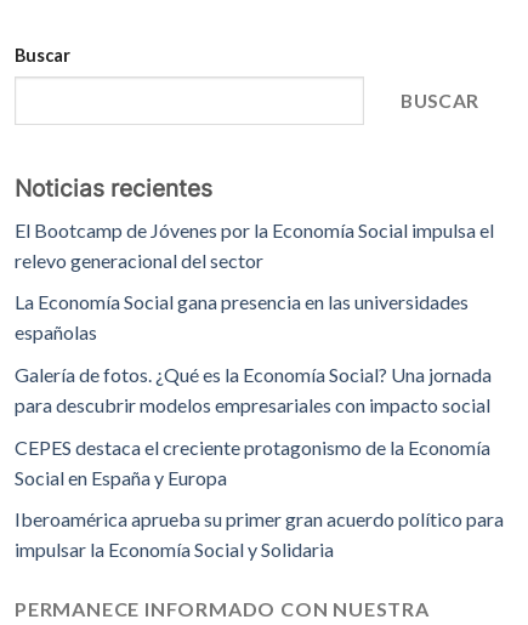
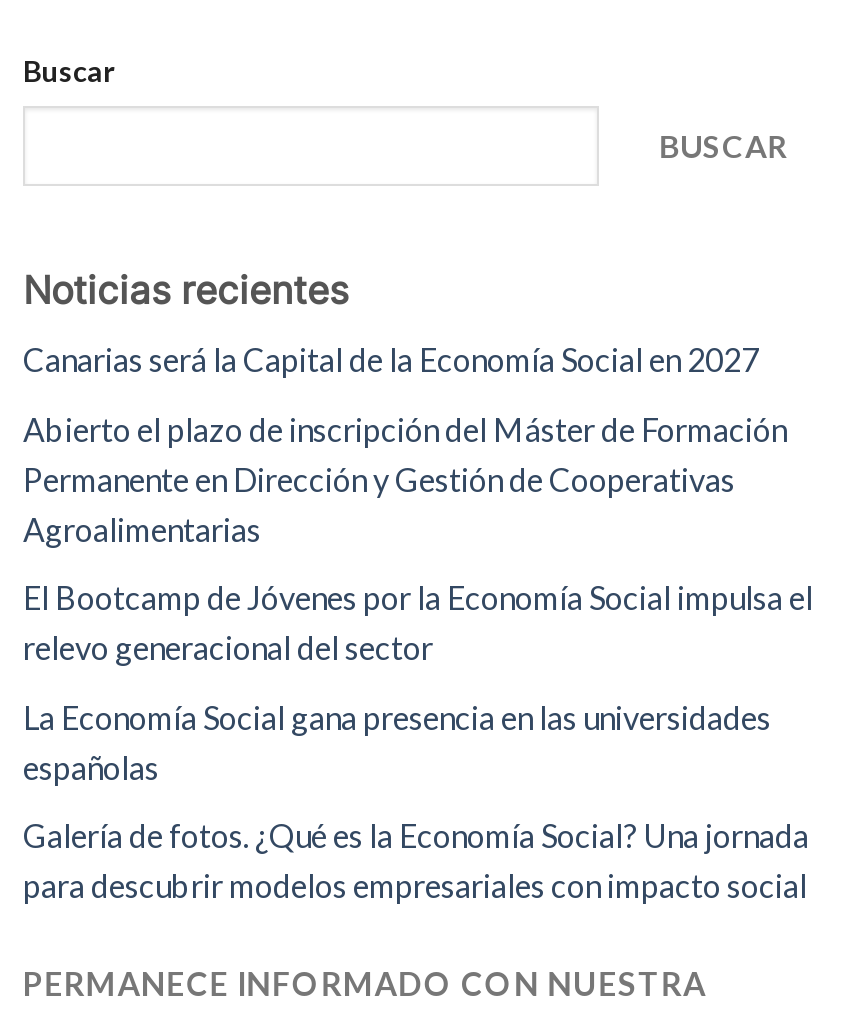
none -> [23,340,787,547] Canarias será la Capital de la Economía Social en 2027 | Abierto el plazo de inscripción del Máster de Formación | Permanente en Dirección y Gestión de Cooperativas | Agroalimentarias
moved [15,218,494,416] -> [23,578,813,904]: El Bootcamp de Jóvenes por la Economía Social impulsa el | relevo generacional del sector | La Economía Social gana presencia en las universidades | españolas | Galería de fotos. ¿Qué es la Economía Social? Una jornada | para descubrir modelos empresariales con impacto social
[15,435,504,561] CEPES destaca el creciente protagonismo de la Economía | Social en España y Europa | Iberoamérica aprueba su primer gran acuerdo político para | impulsar la Economía Social y Solidaria -> none

